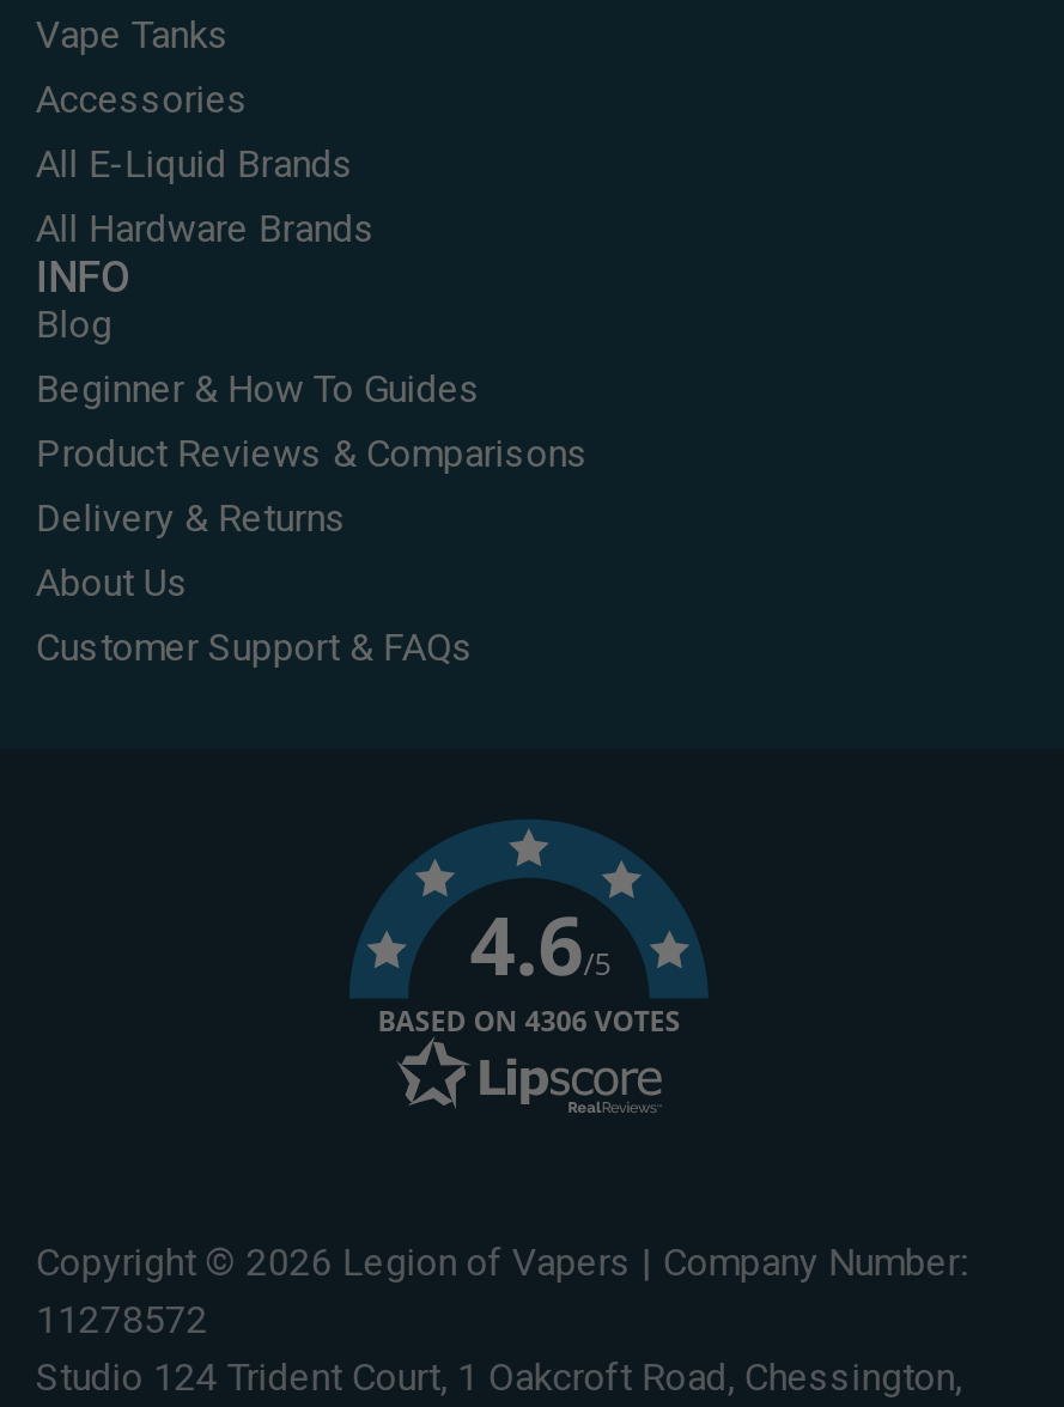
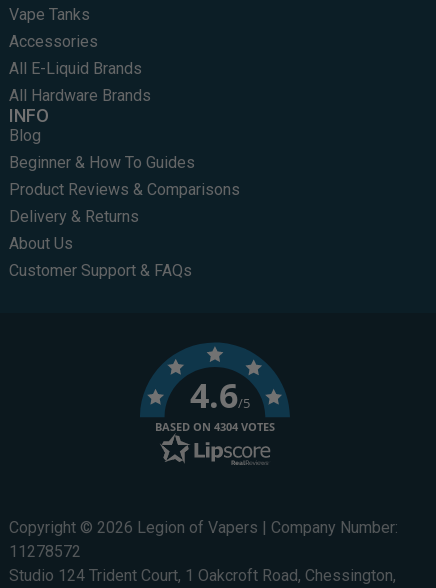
[377,1001,681,1038] BASED ON 4306 VOTES -> [155,418,275,433] BASED ON 4304 VOTES

